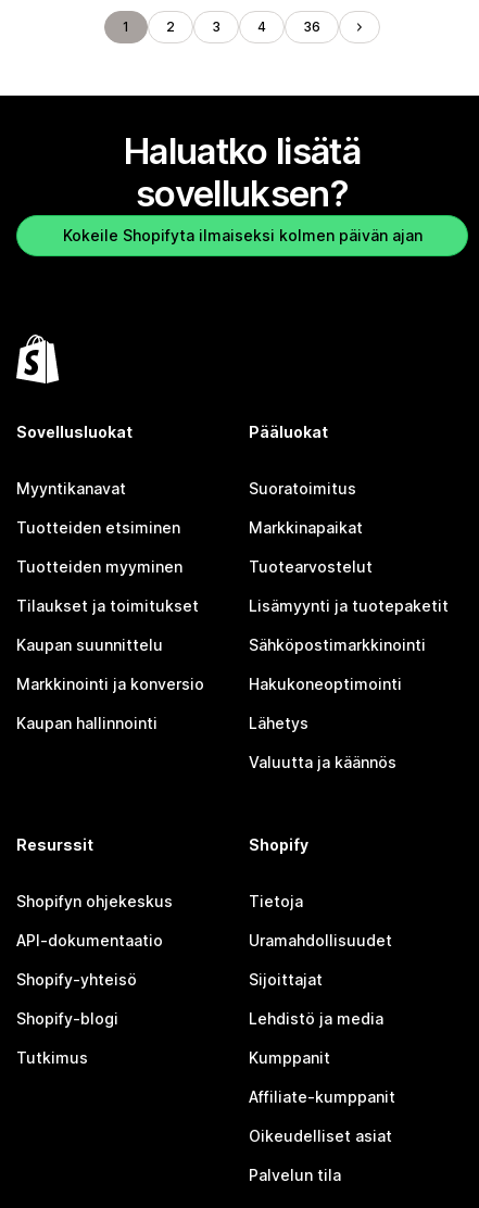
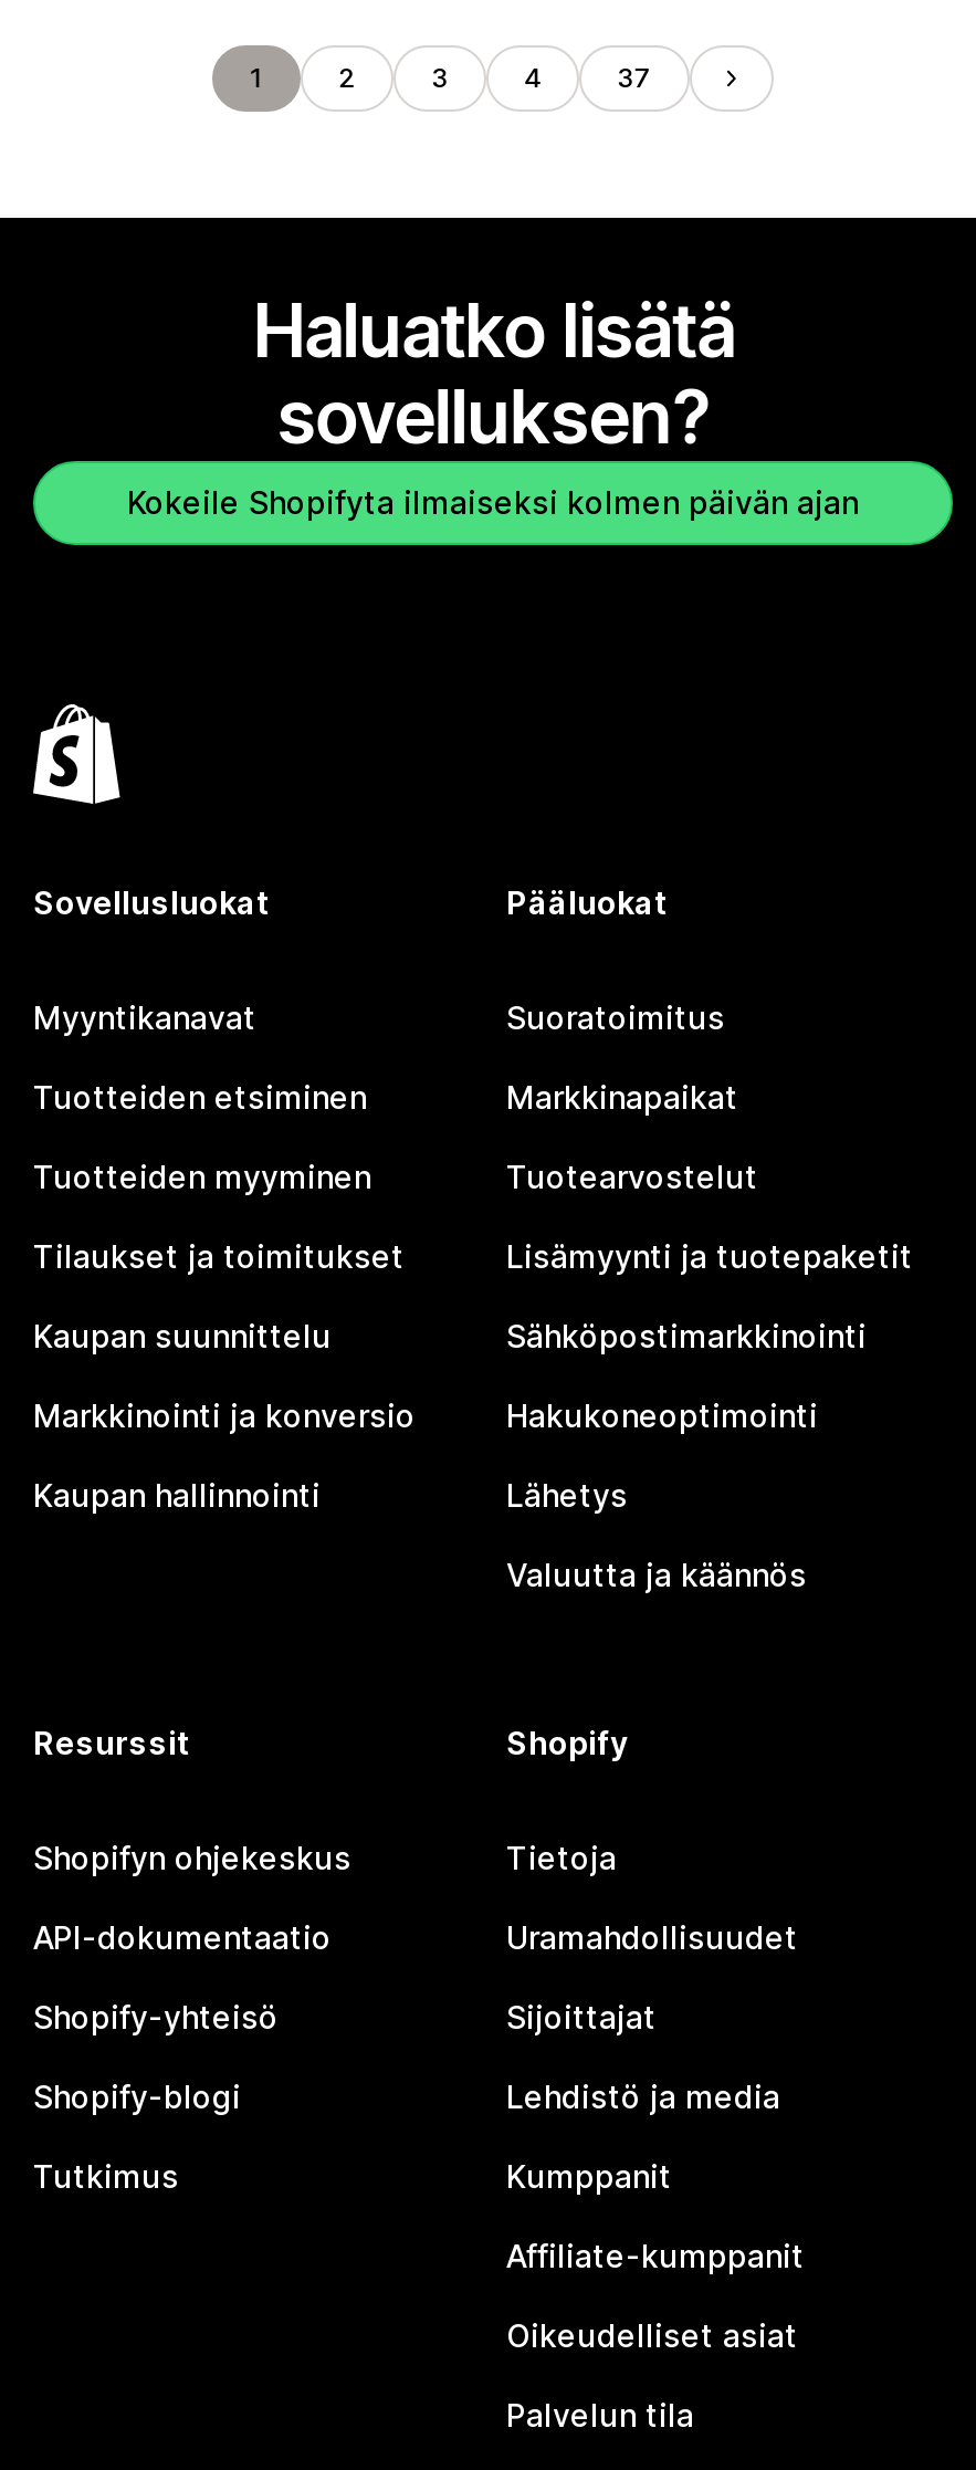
[303,18,320,35] 36 -> [616,61,652,94] 37

